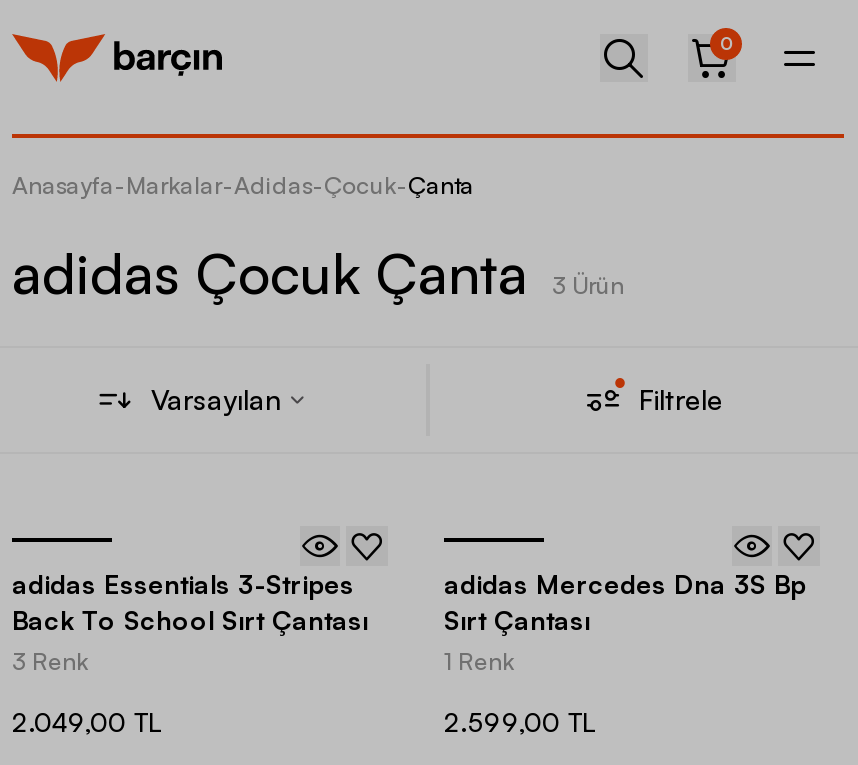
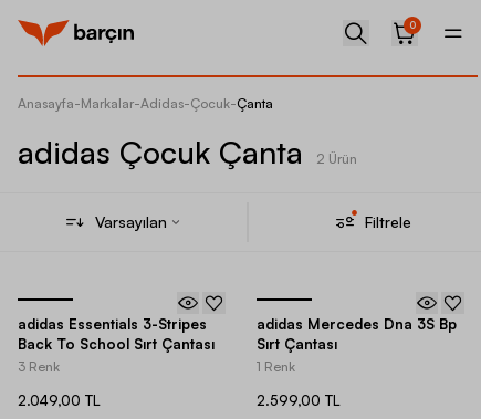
[12,239,624,309] adidas Çocuk Çanta 3 Ürün -> [18,133,357,172] adidas Çocuk Çanta 2 Ürün

